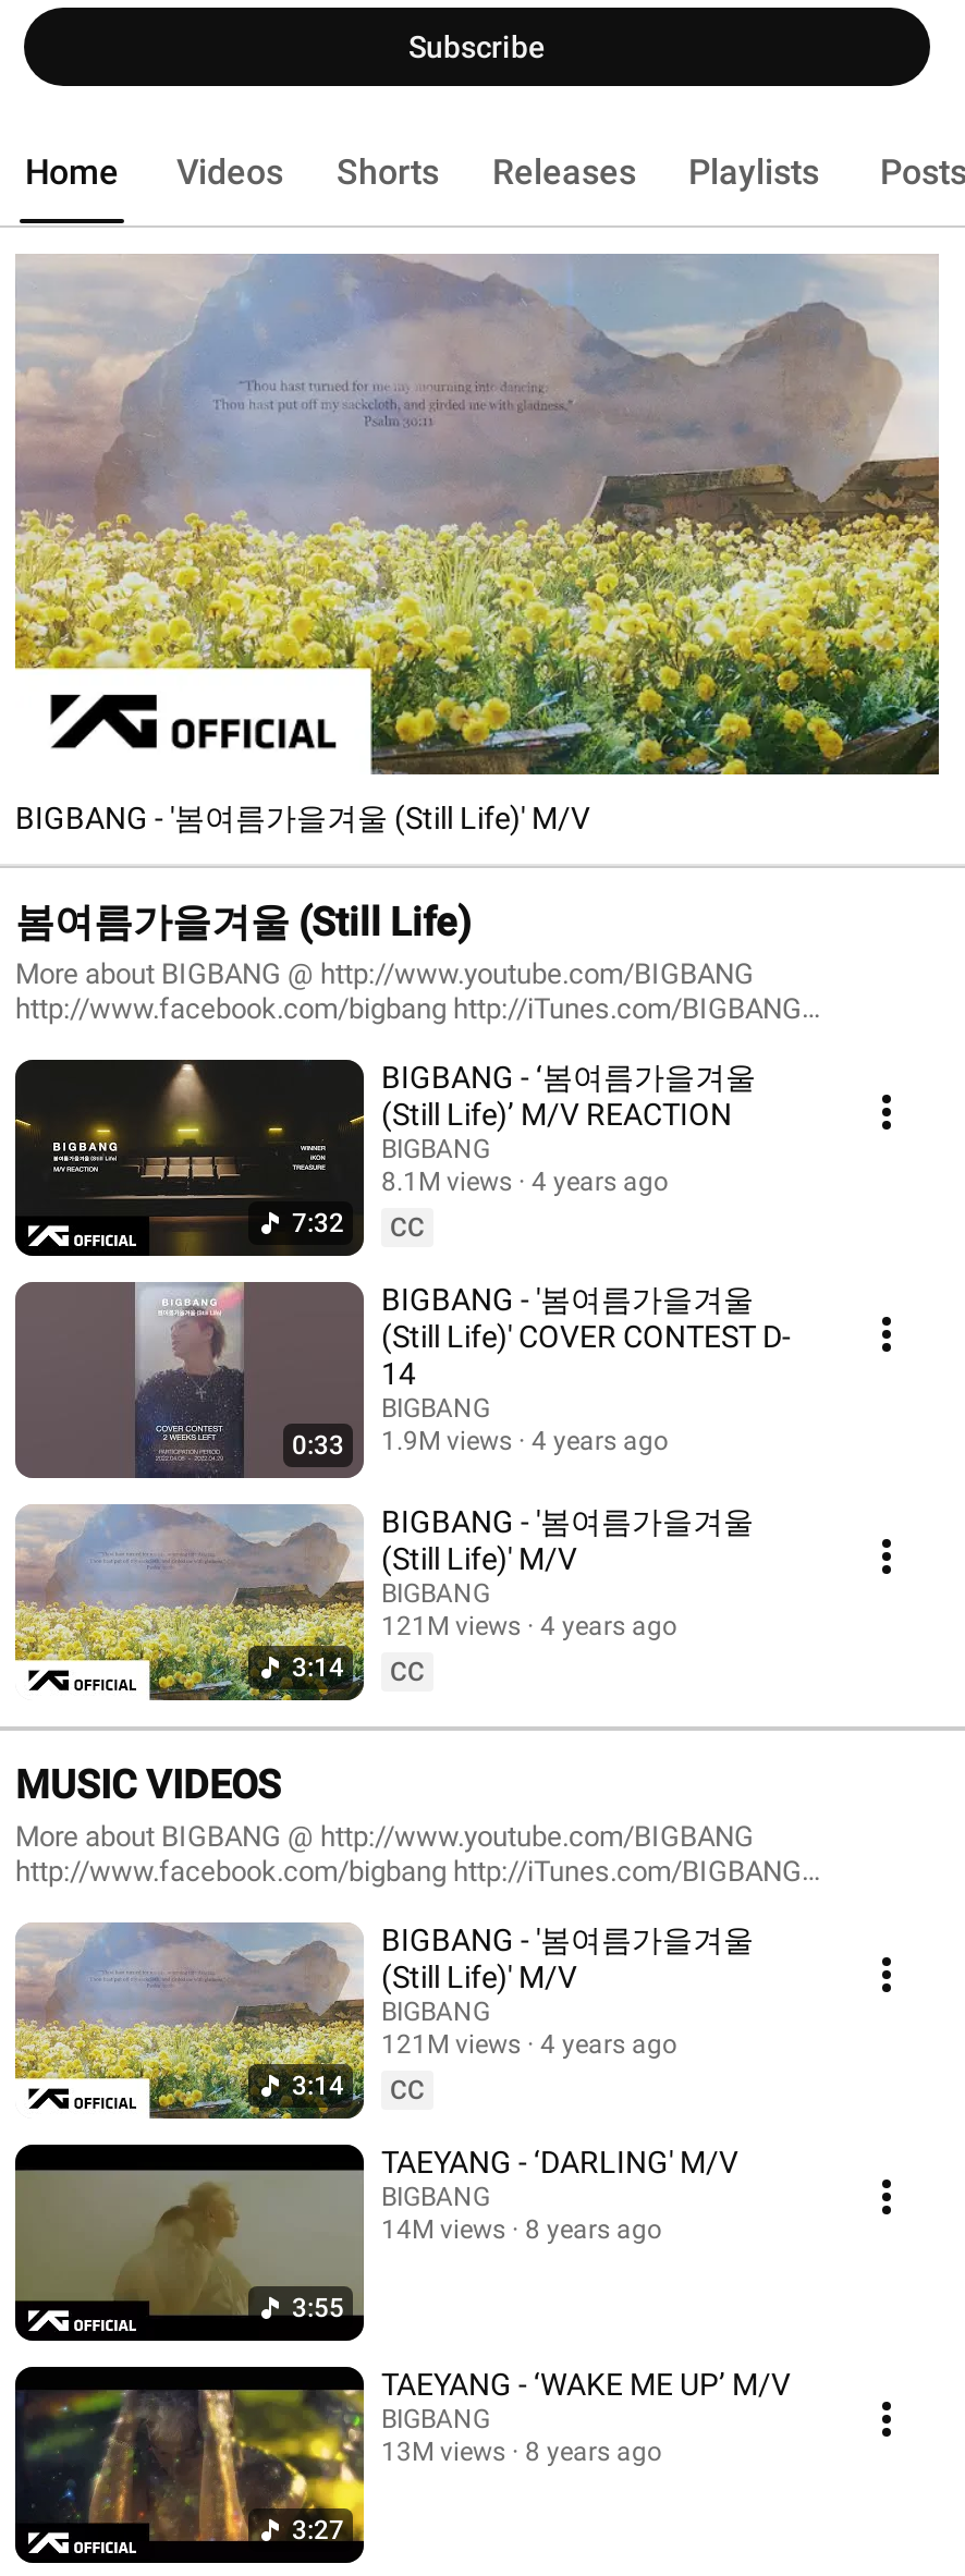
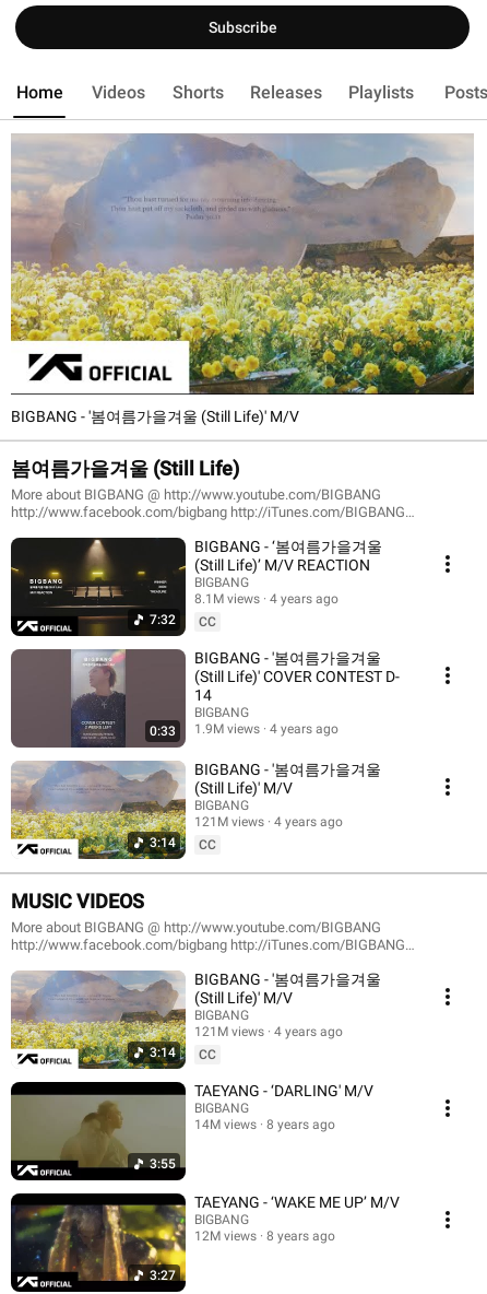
[381,2435,662,2466] 13M views 8 years ago -> [194,1228,335,1243] 12M views 8 years ago

